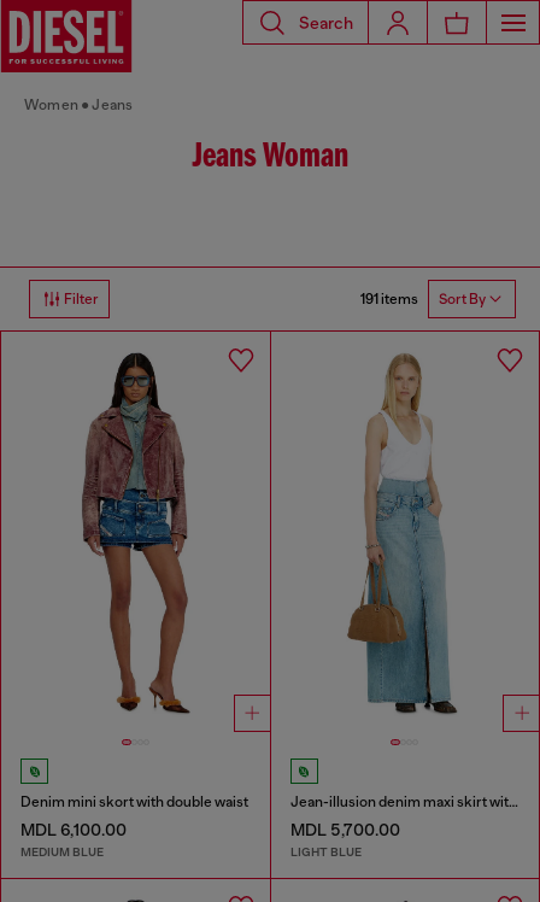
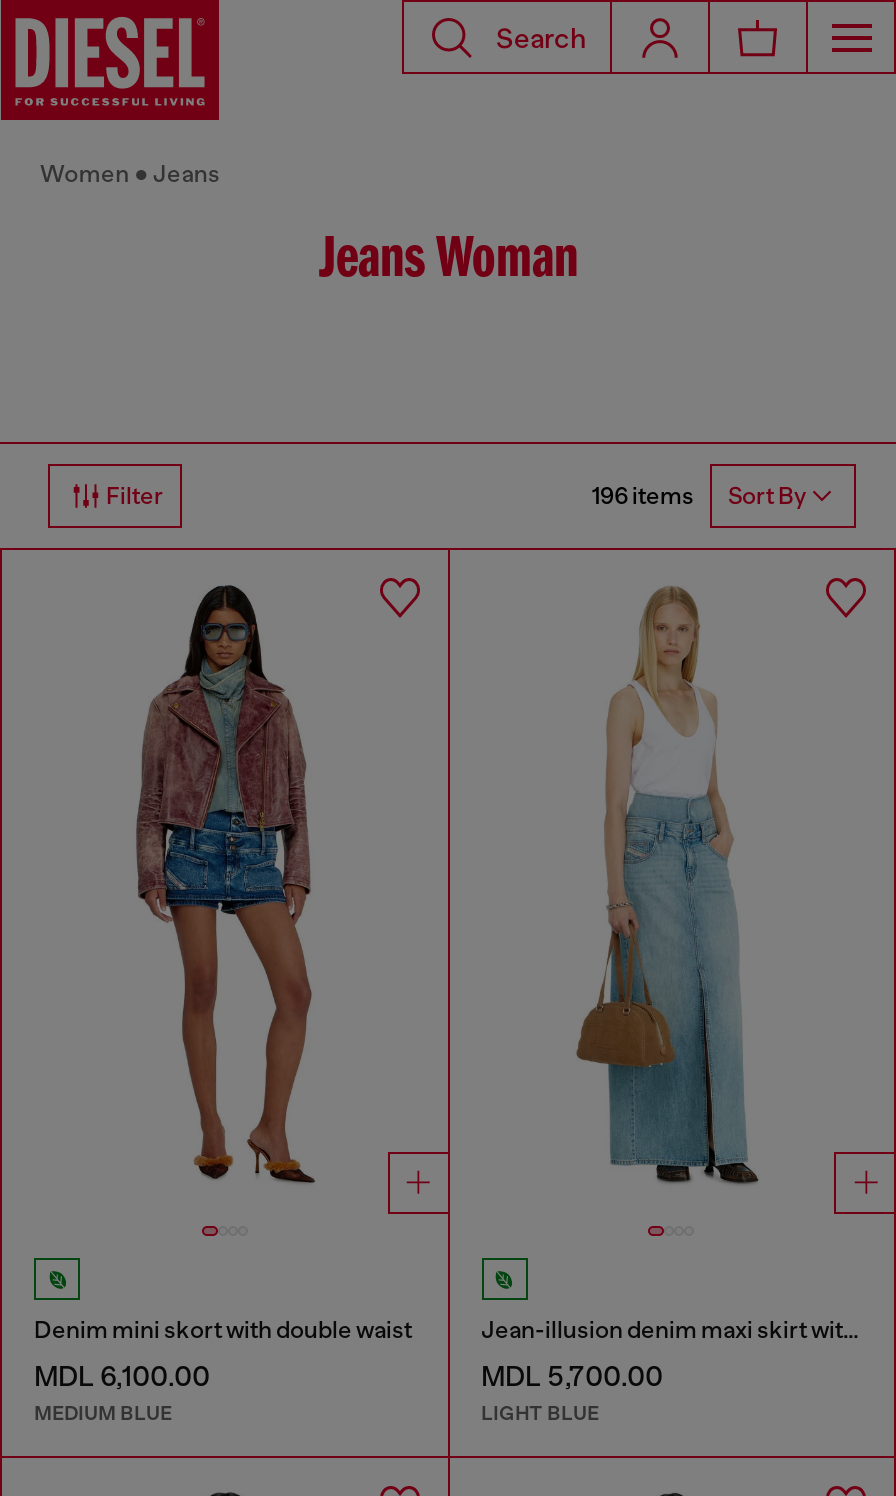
[360,290,486,308] 191 items Sort By -> [592,482,806,511] 196 items Sort By

